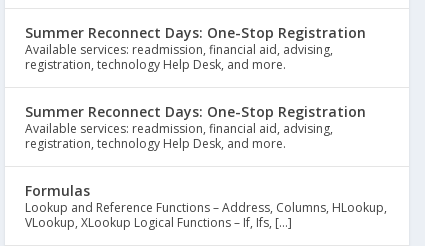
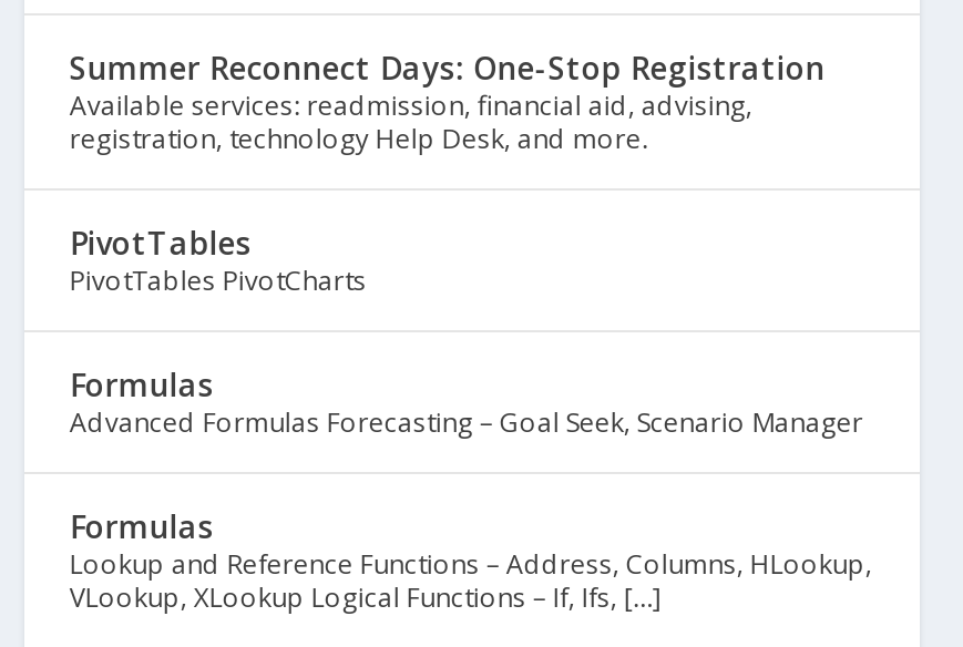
[25,102,366,152] Summer Reconnect Days: One-Stop Registration | Available services: readmission, financial aid, advising, | registration, technology Help Desk, and more. -> [70,222,863,441] PivotTables | PivotTables PivotCharts | Formulas | Advanced Formulas Forecasting – Goal Seek, Scenario Manager

